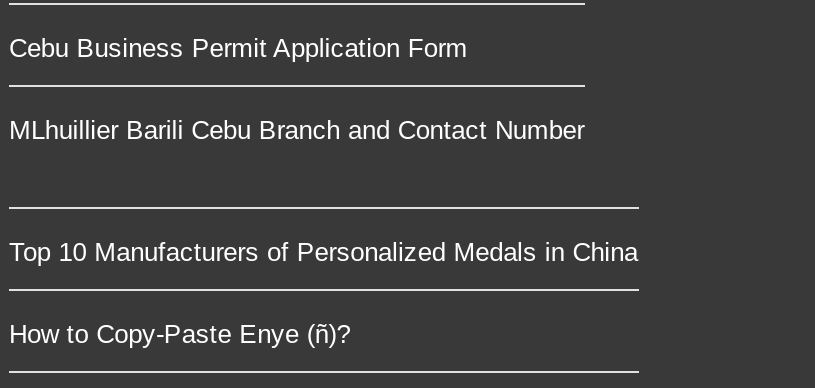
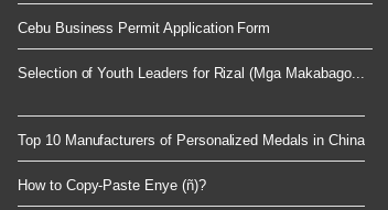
[9,115,584,145] MLhuillier Barili Cebu Branch and Contact Number -> [18,65,364,82] Selection of Youth Leaders for Rizal (Mga Makabago...

